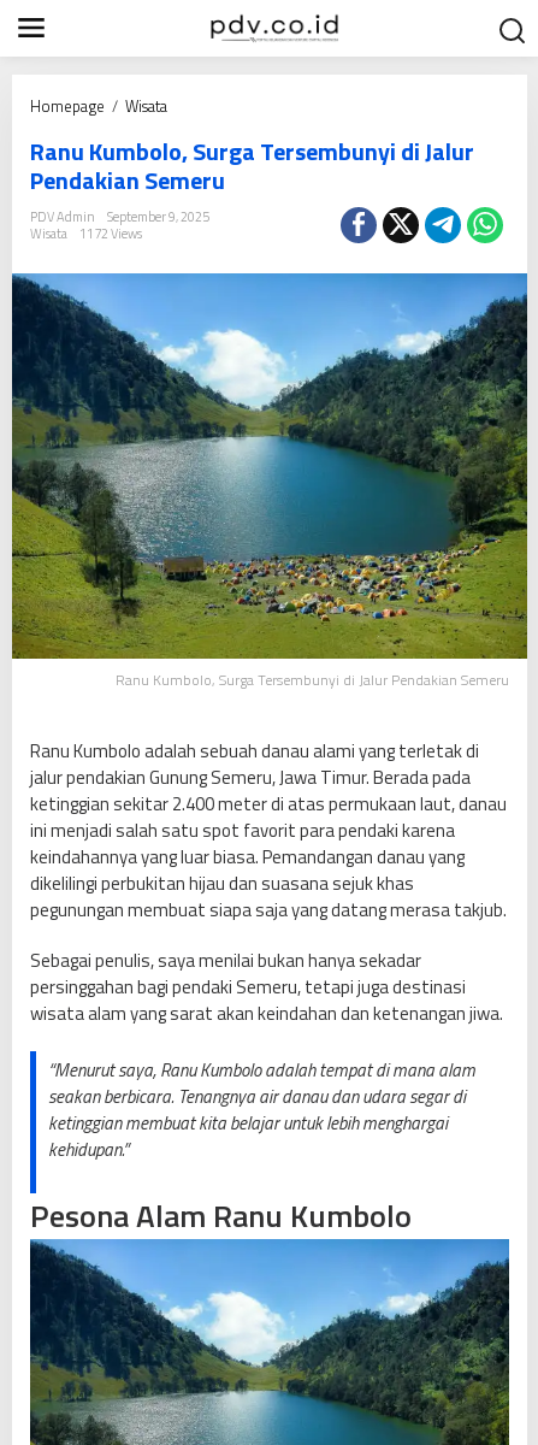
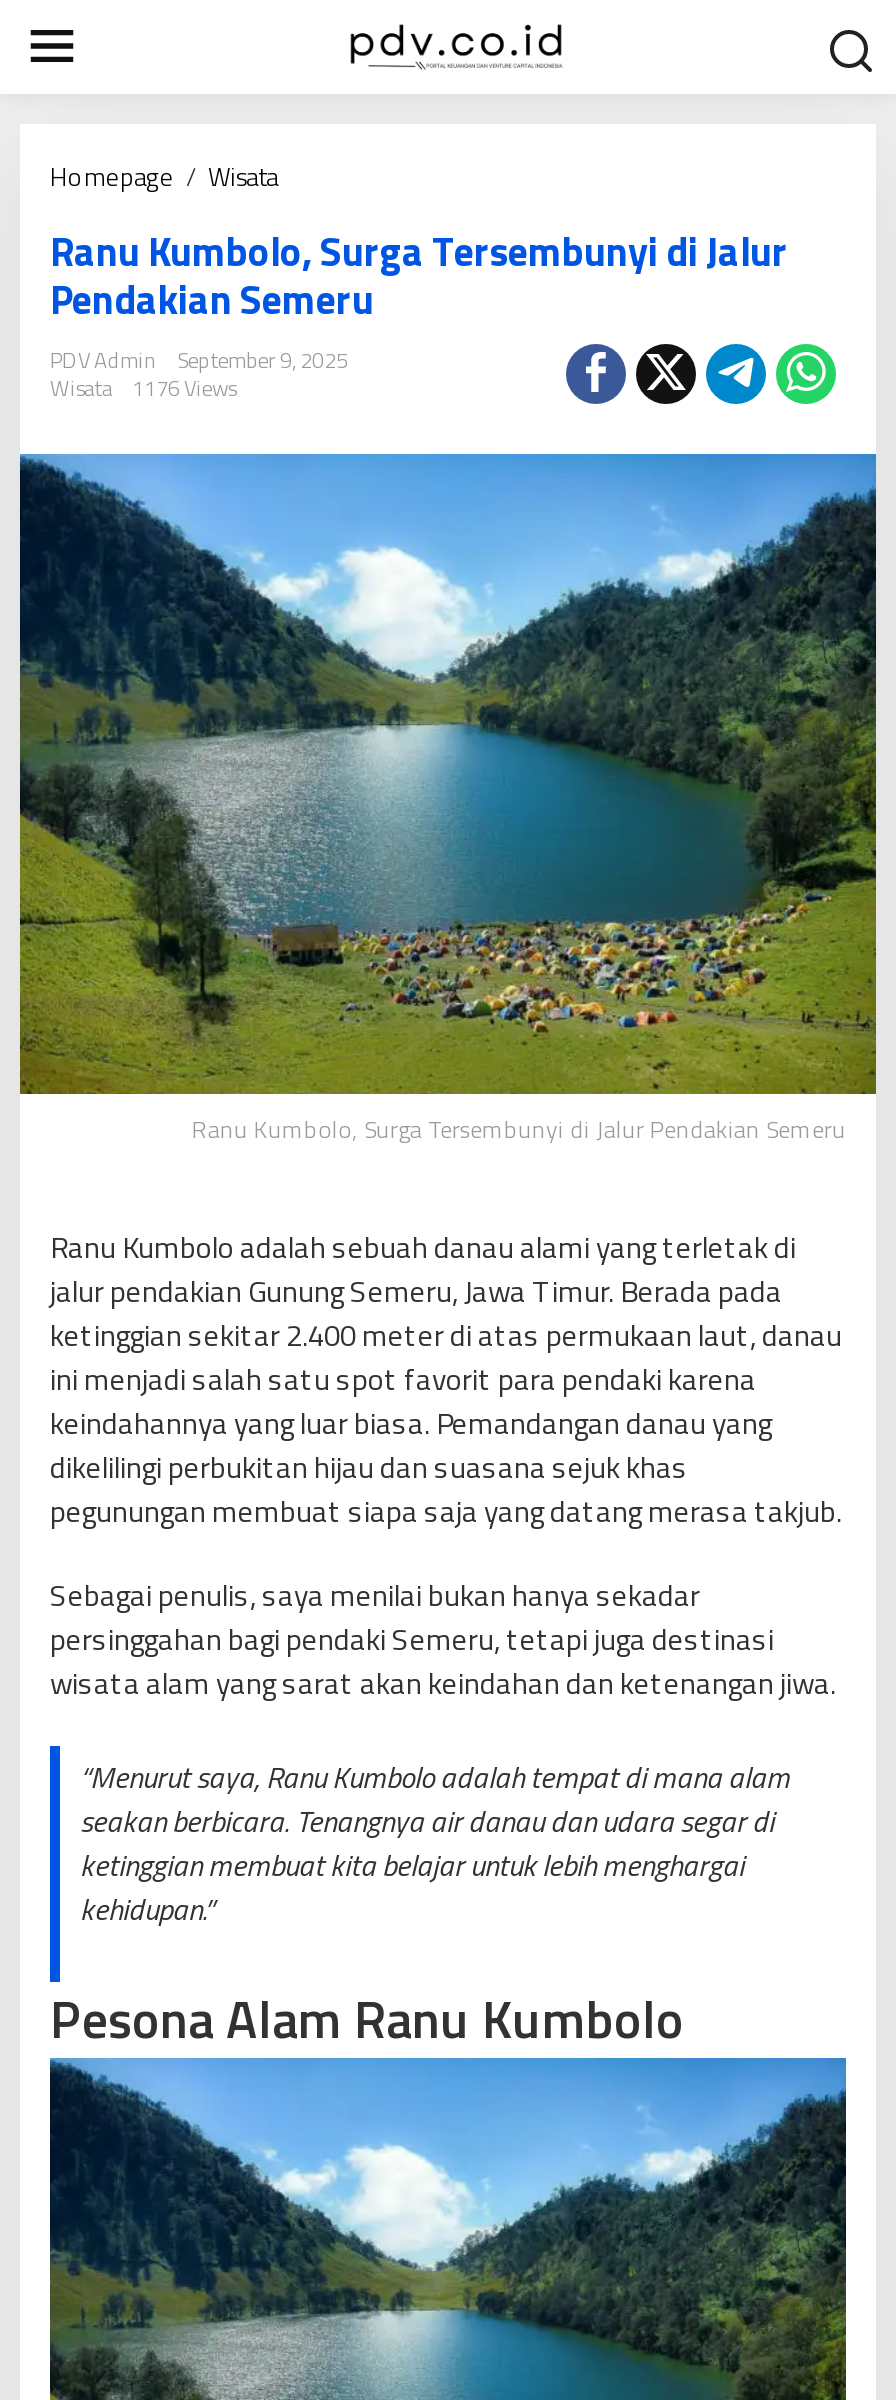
[79,224,142,243] 1172 Views -> [132,372,236,404] 1176 Views

